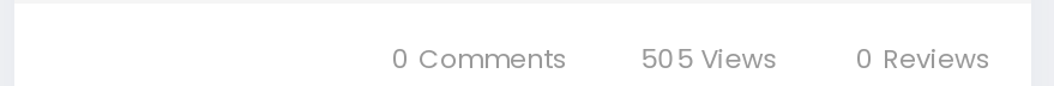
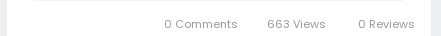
[385,39,993,77] 0 Comments 505 Views 0 Reviews -> [160,16,415,32] 0 Comments 663 Views 0 Reviews

